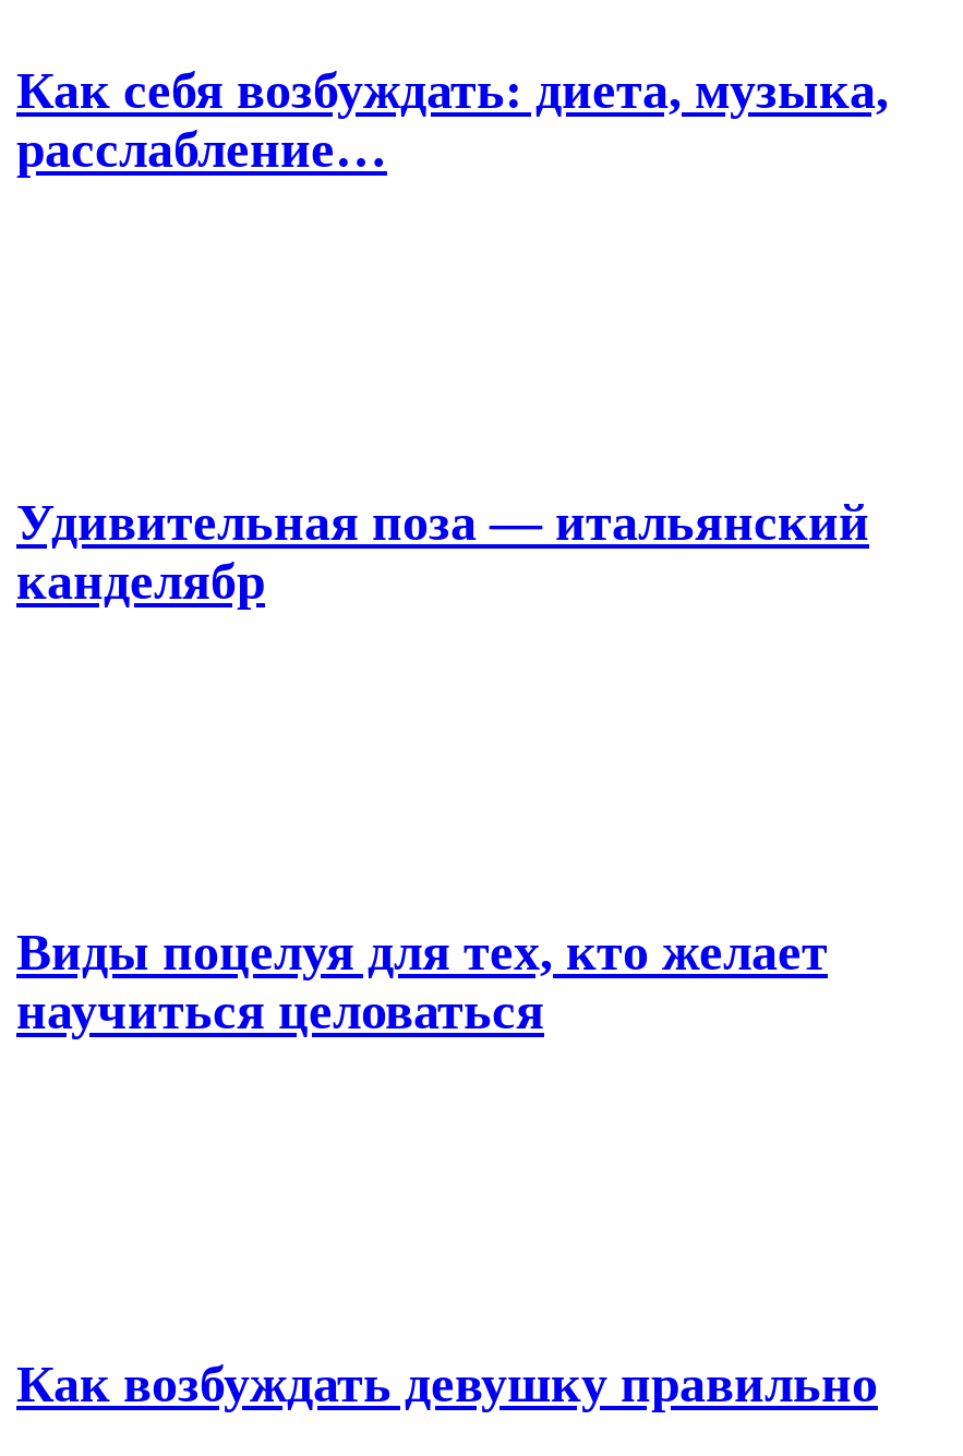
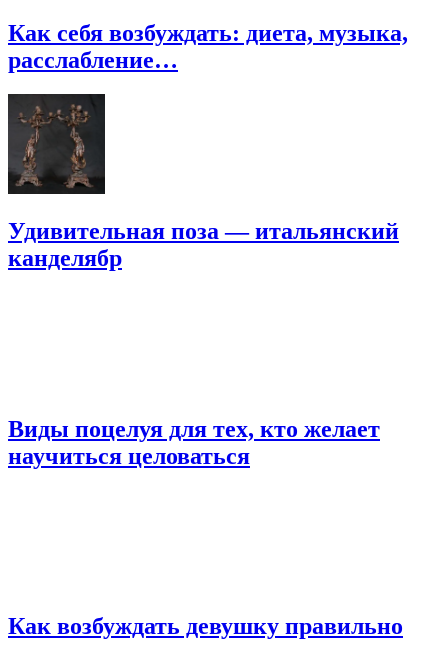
none -> [7,93,106,195] [image]

